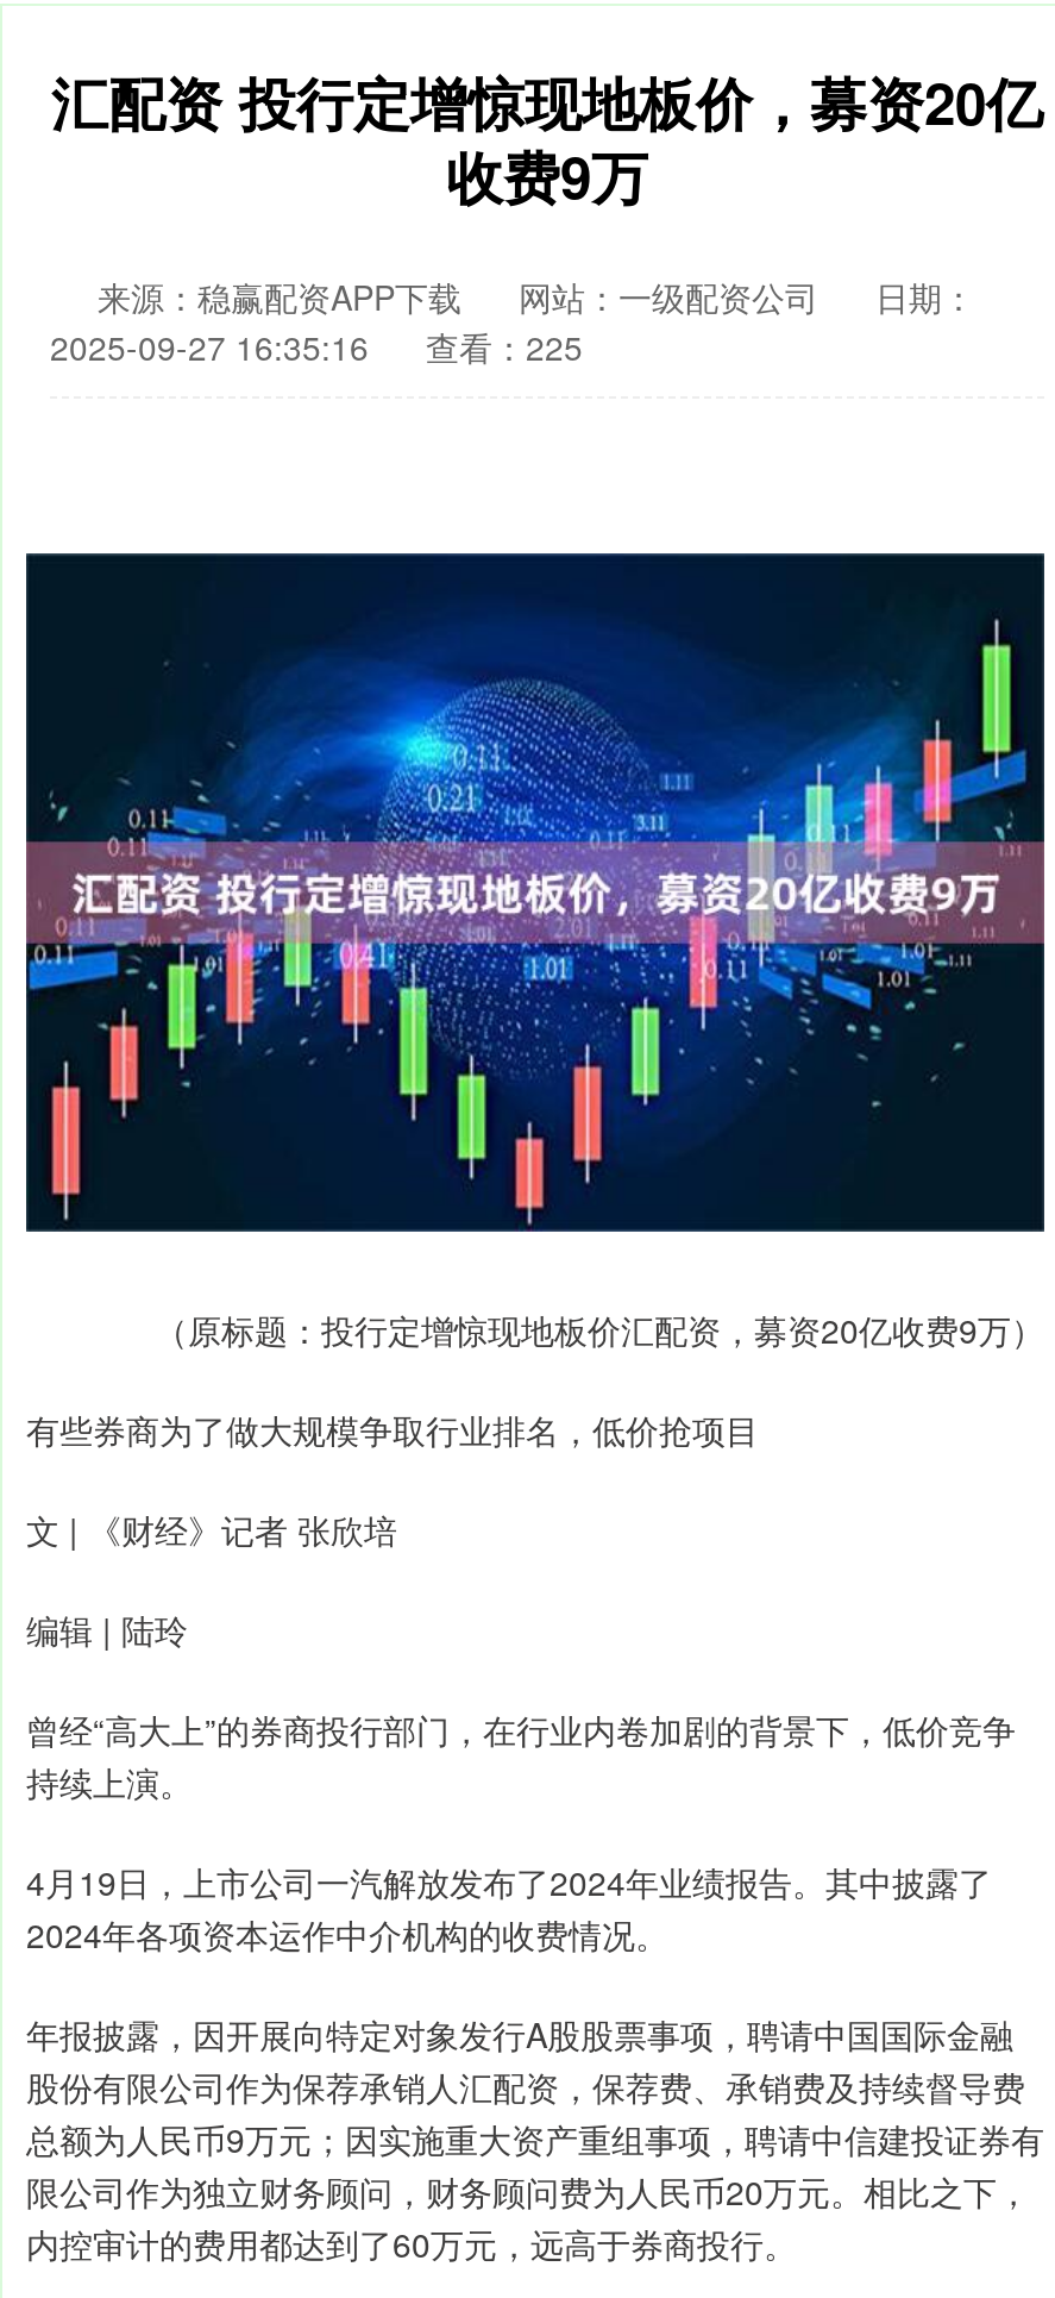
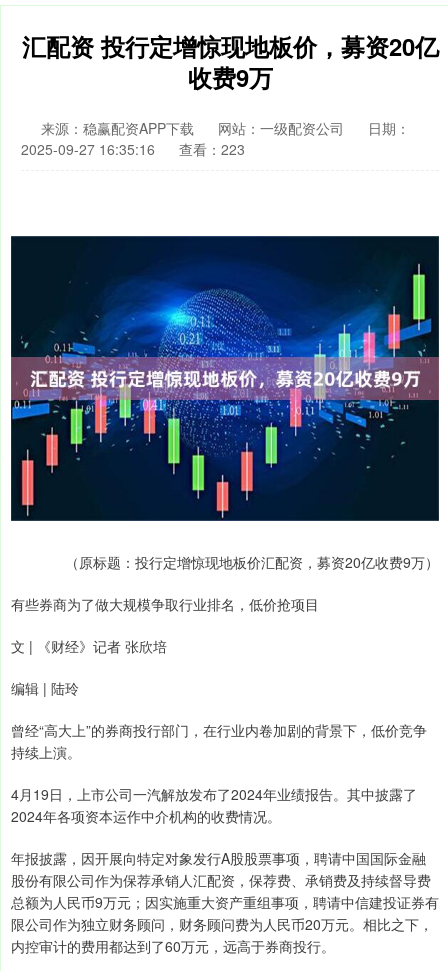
[50,323,583,370] 2025-09-27 16:35:16 查看：225 -> [21,139,245,159] 2025-09-27 16:35:16 查看：223

